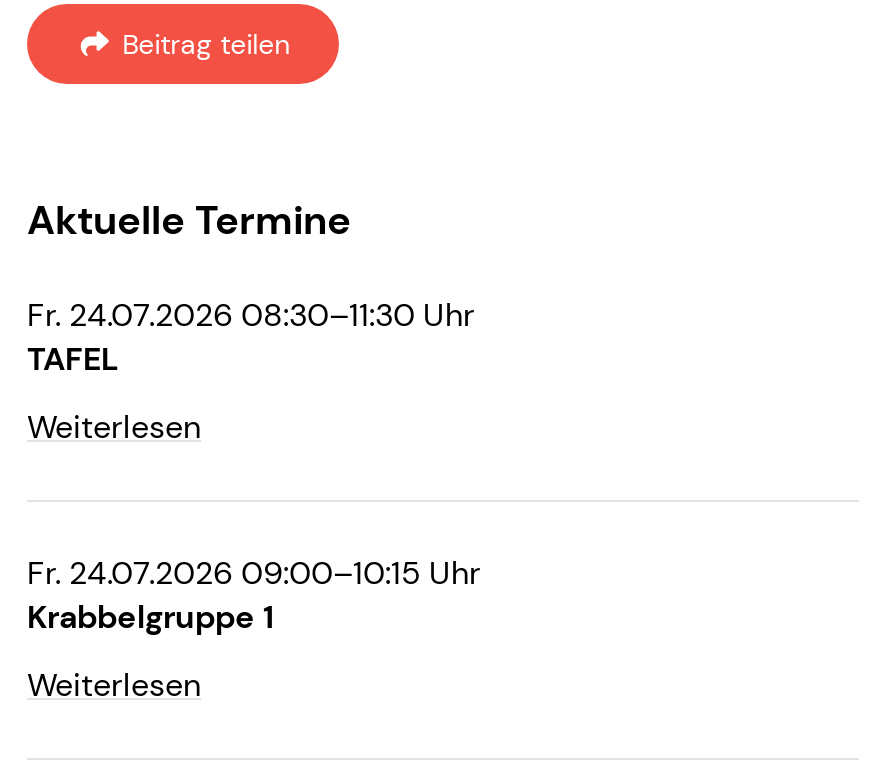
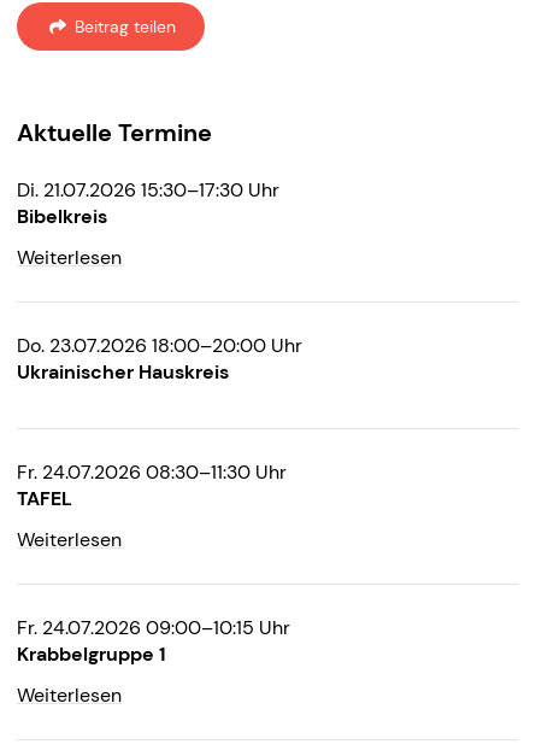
none -> [17,178,302,385] Di. 21.07.2026 15:30–17:30 Uhr | Bibelkreis | Weiterlesen | Do. 23.07.2026 18:00–20:00 Uhr | Ukrainischer Hauskreis

